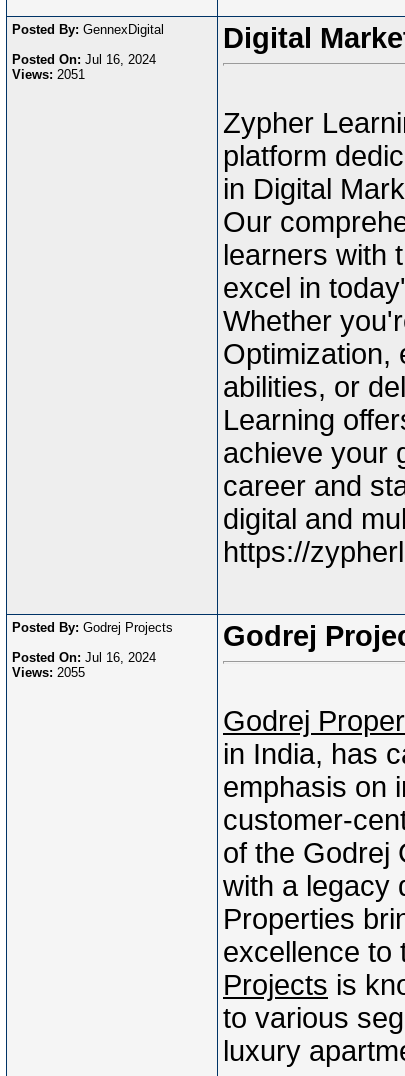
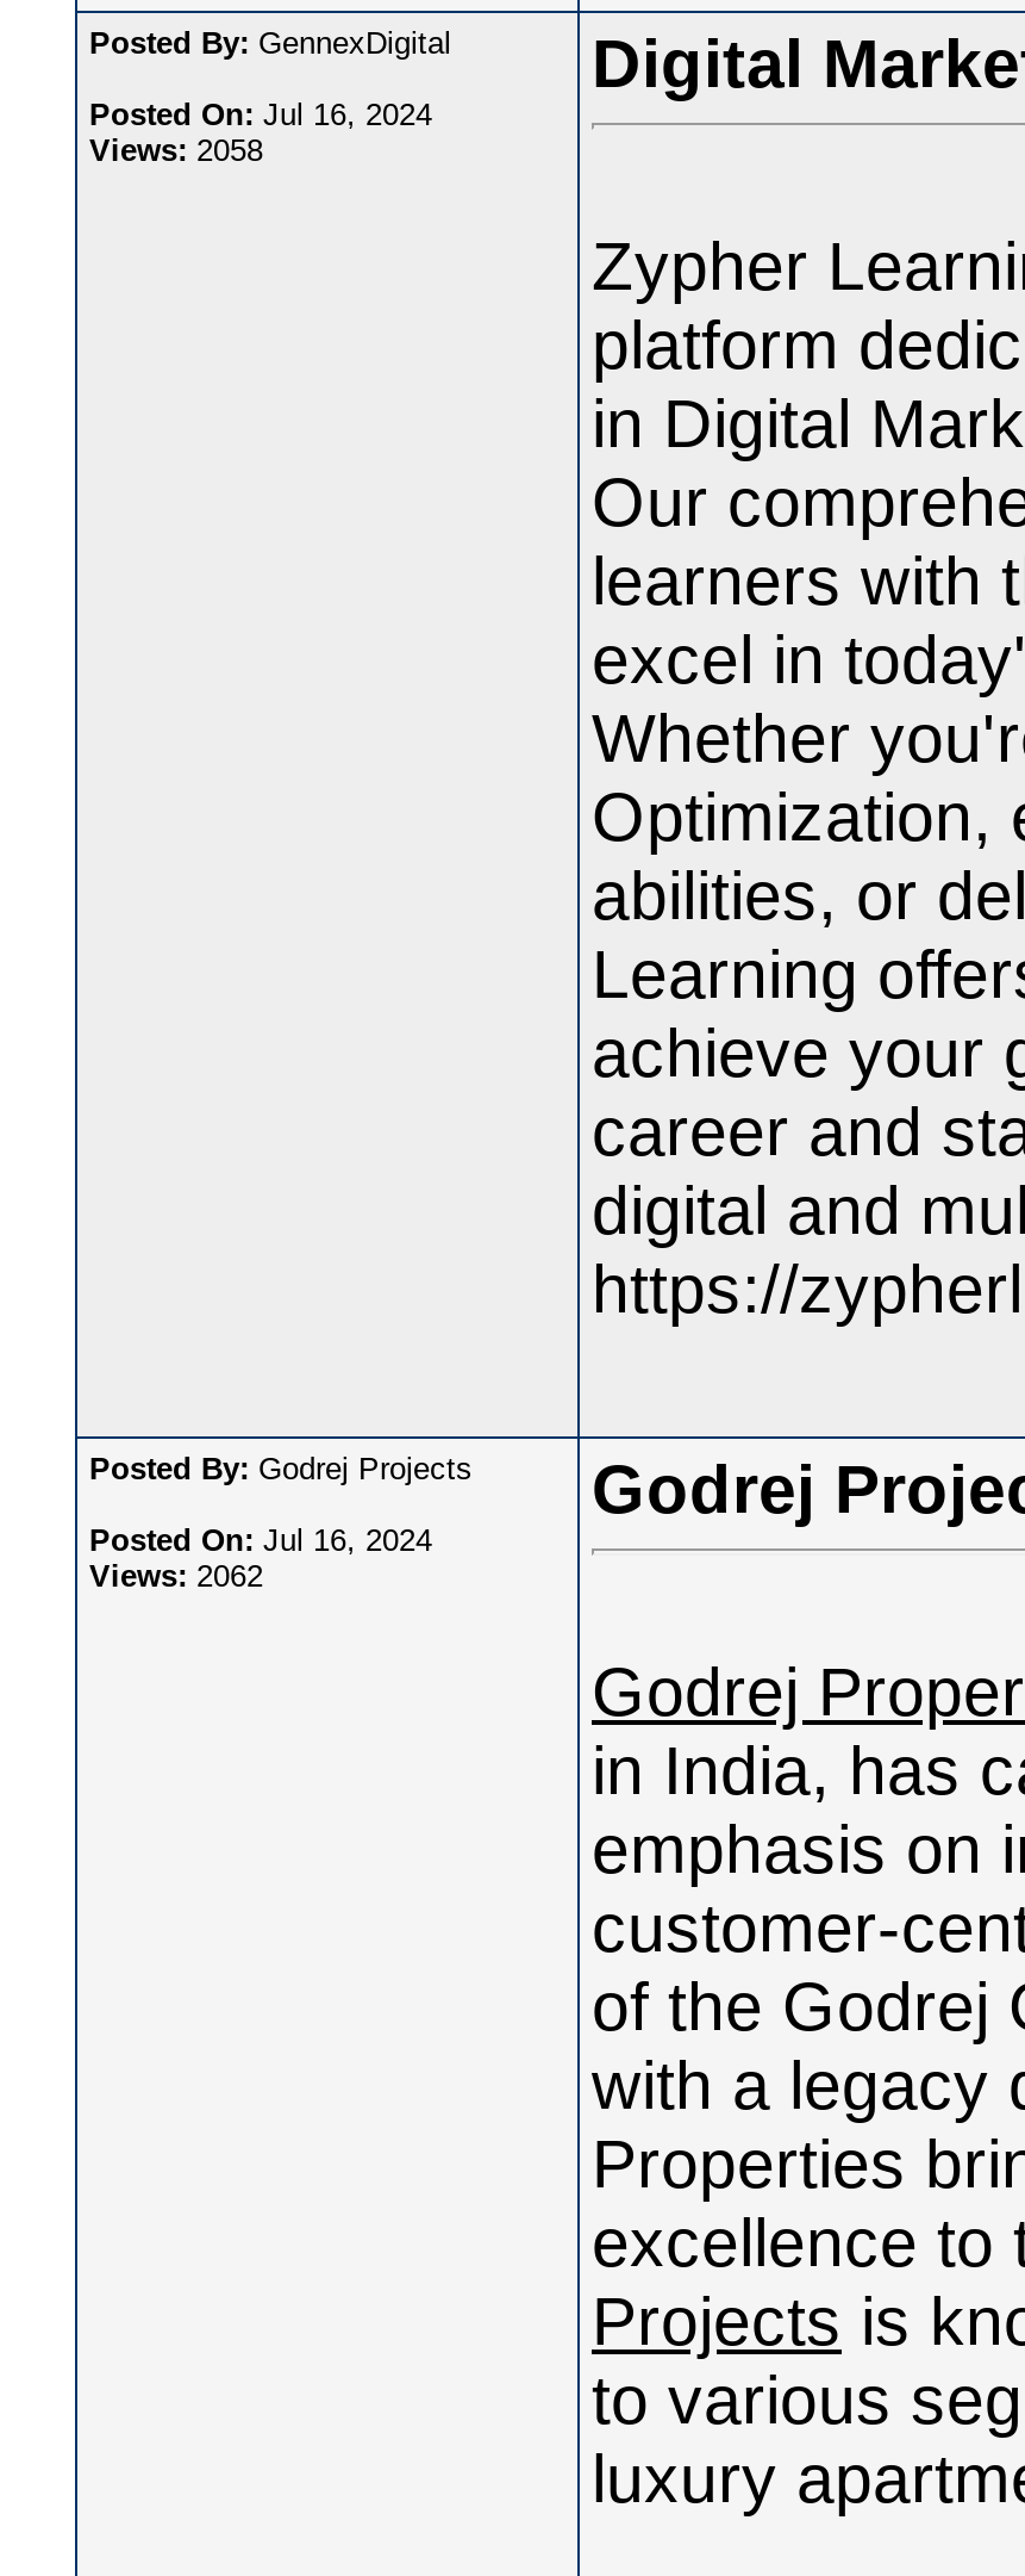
[12,67,85,82] Views: 2051 -> [89,132,263,168] Views: 2058
[12,665,85,680] Views: 2055 -> [89,1558,263,1594] Views: 2062

